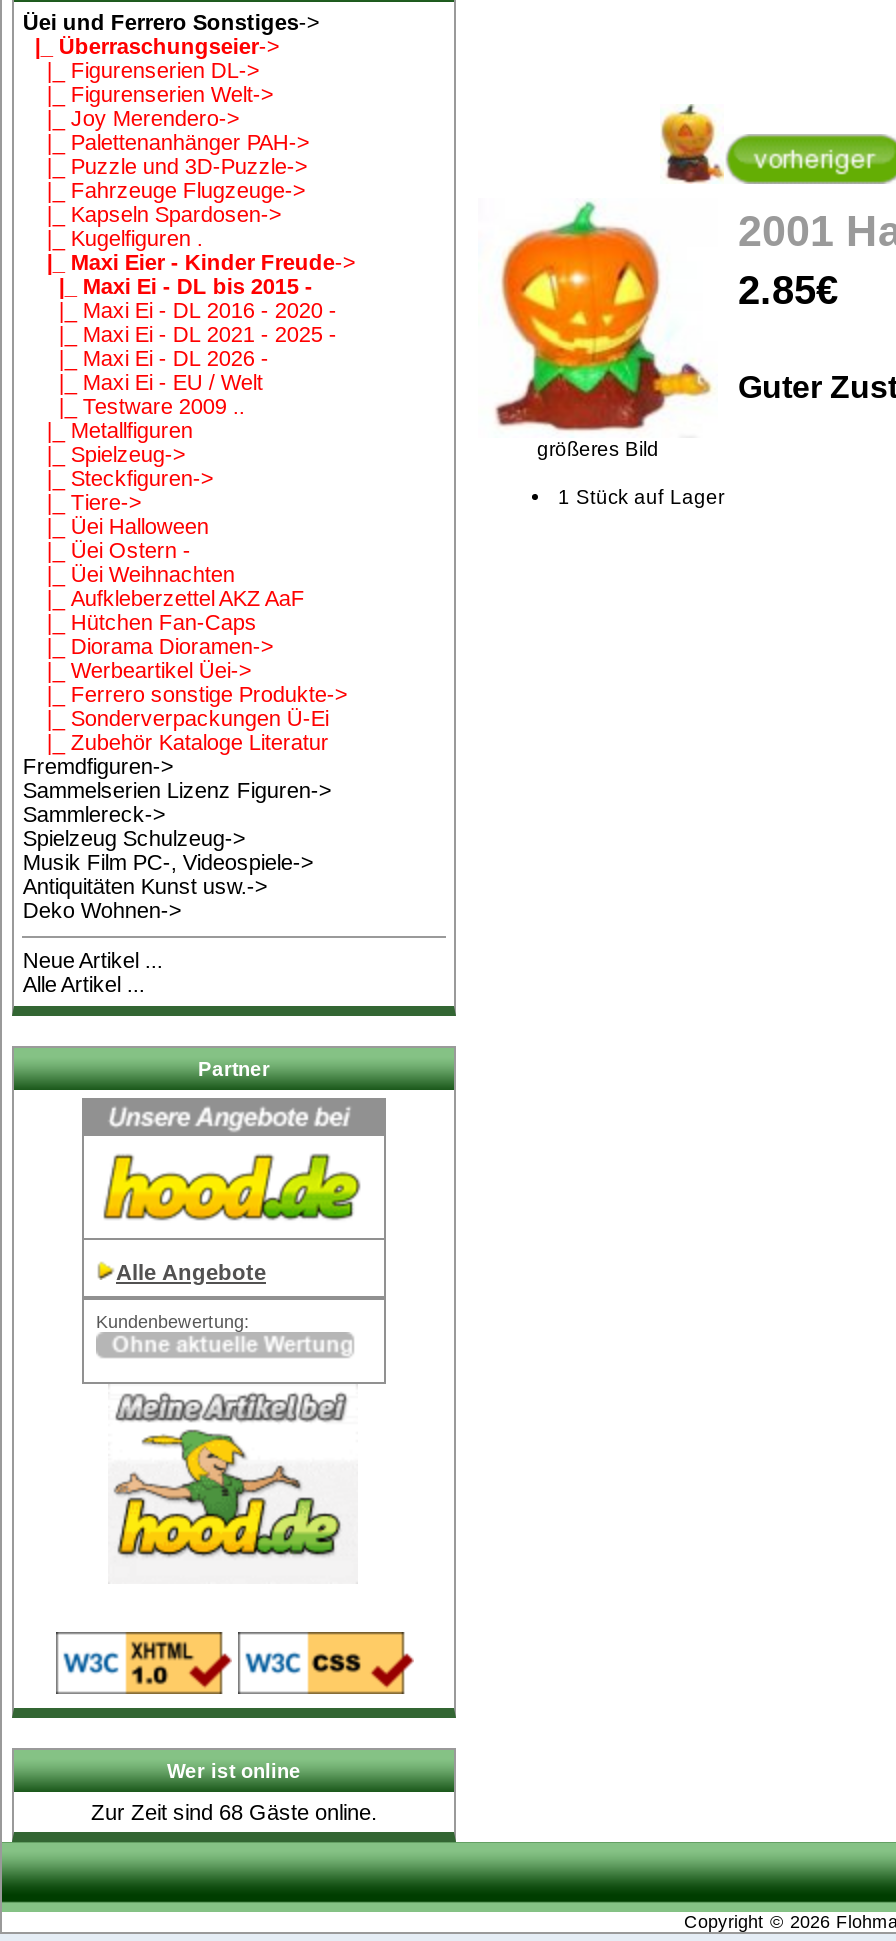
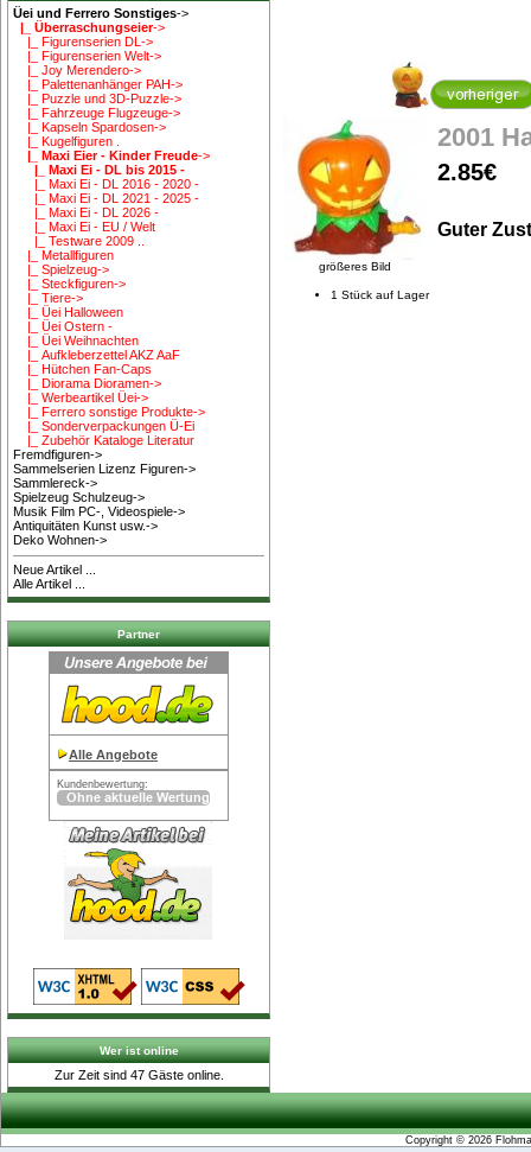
[91,1800,377,1824] Zur Zeit sind 68 Gäste online. -> [54,1068,223,1082] Zur Zeit sind 47 Gäste online.

